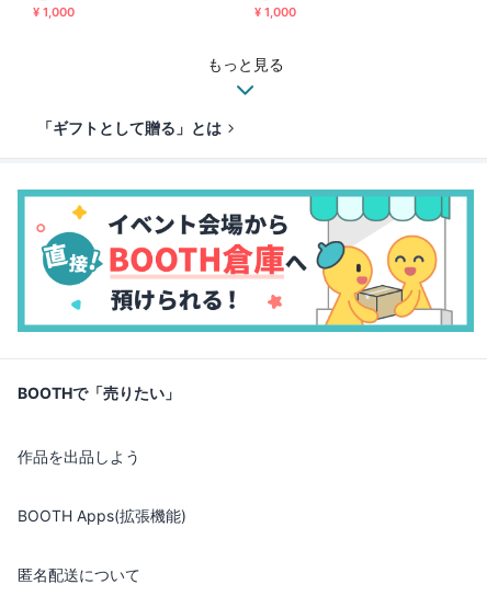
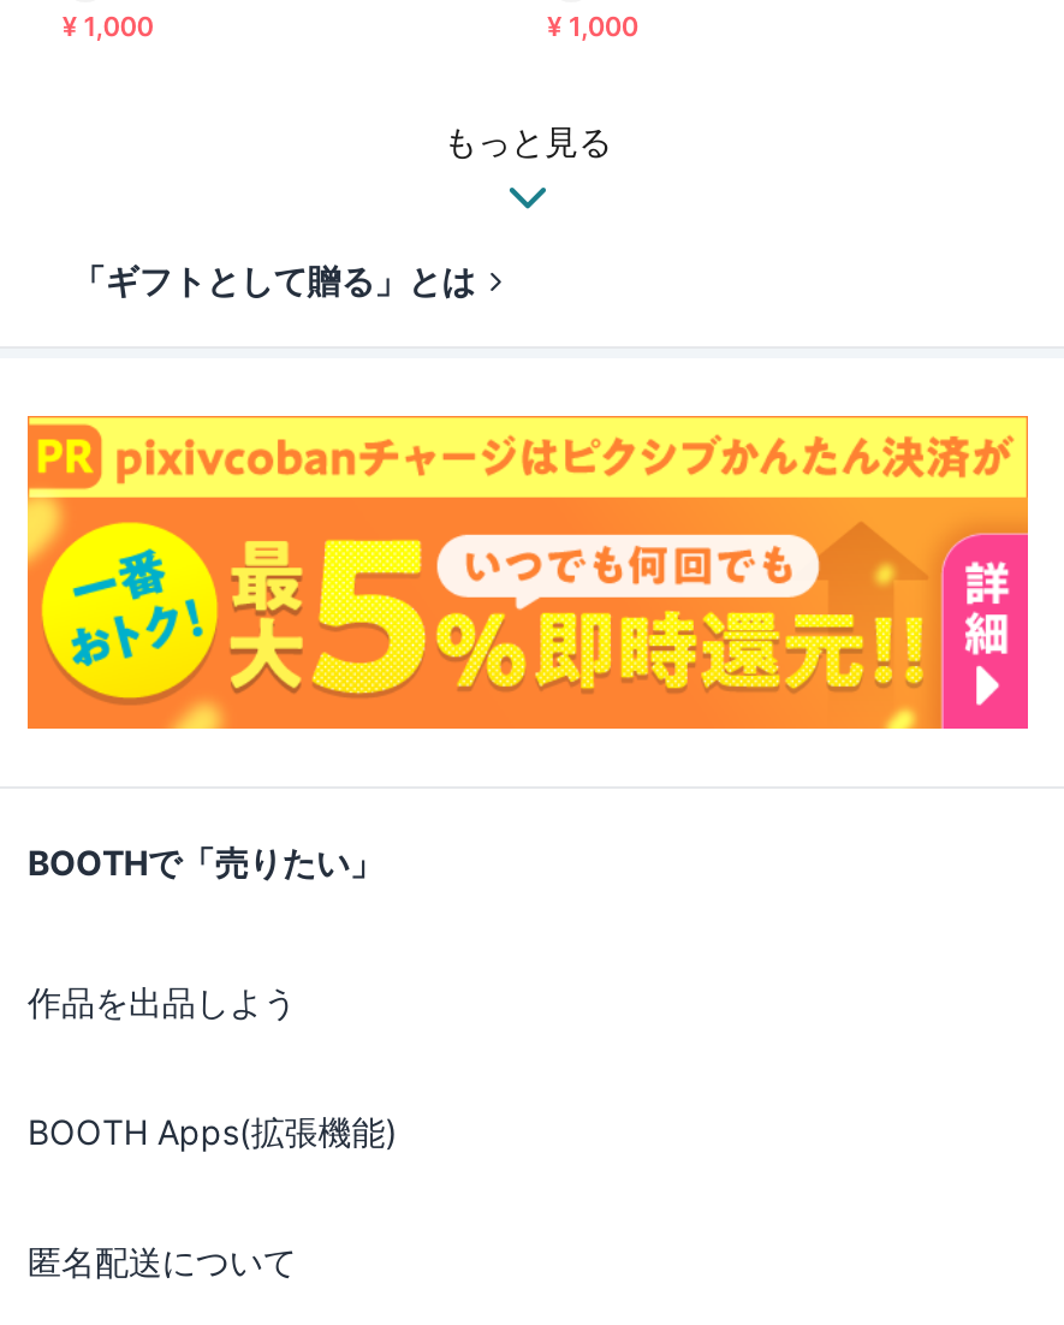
[16,188,475,333] [image] -> [25,414,1030,731] [image]

